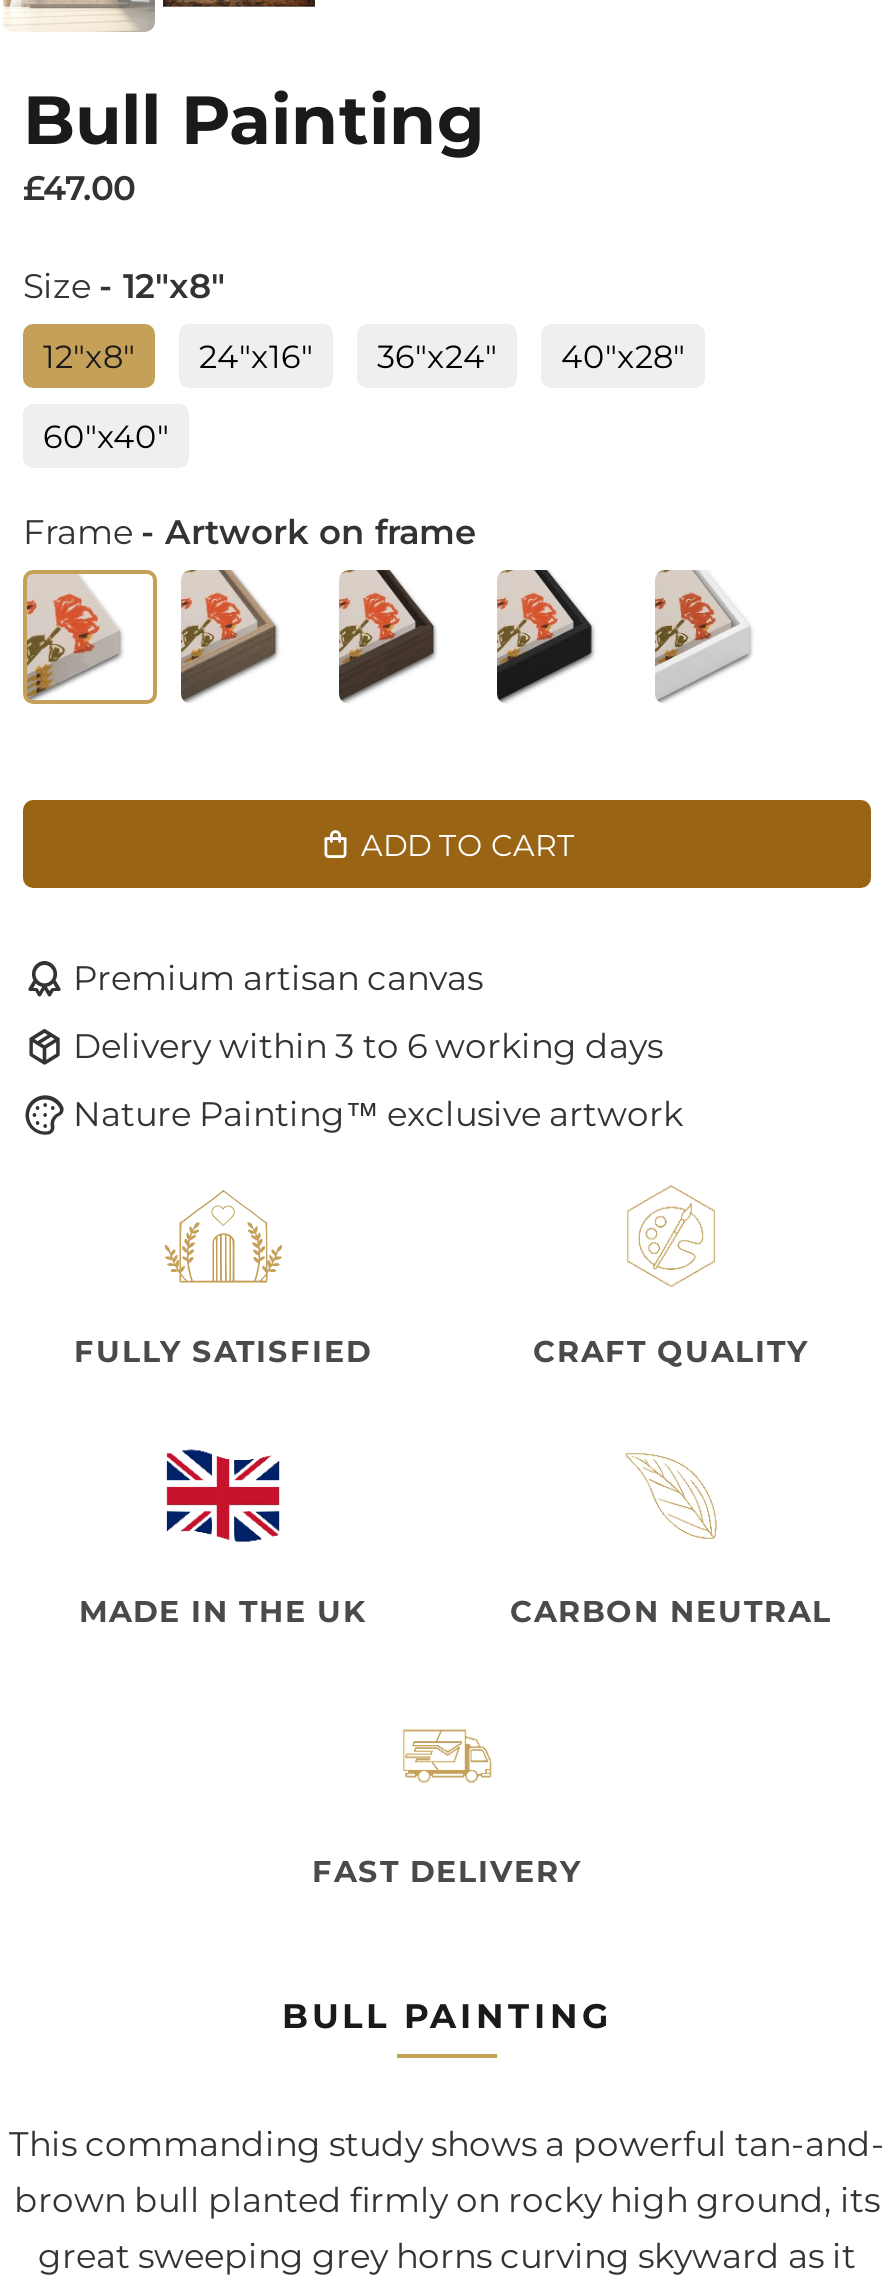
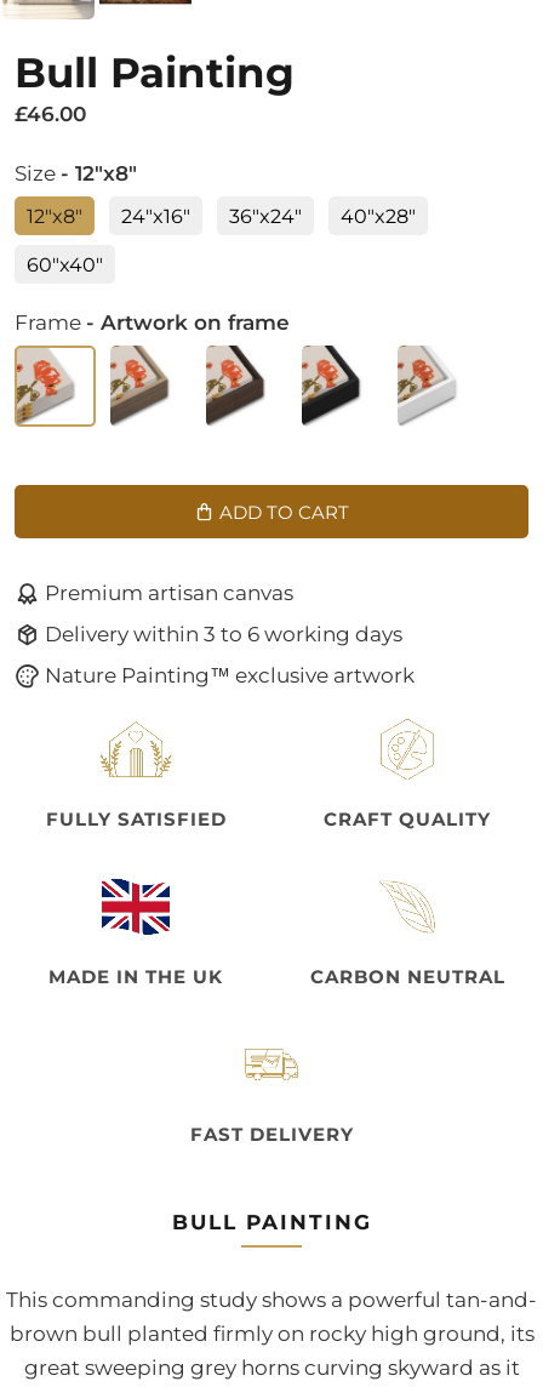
[23,167,135,207] £47.00 -> [15,101,86,126] £46.00

